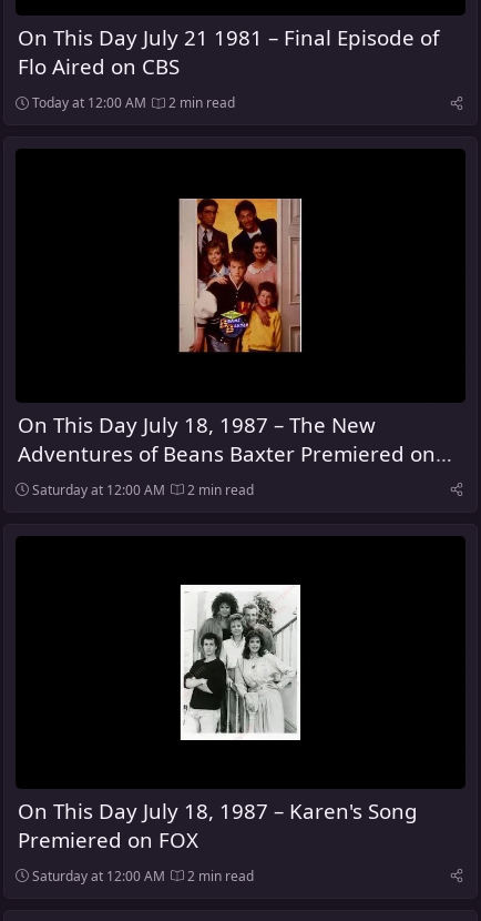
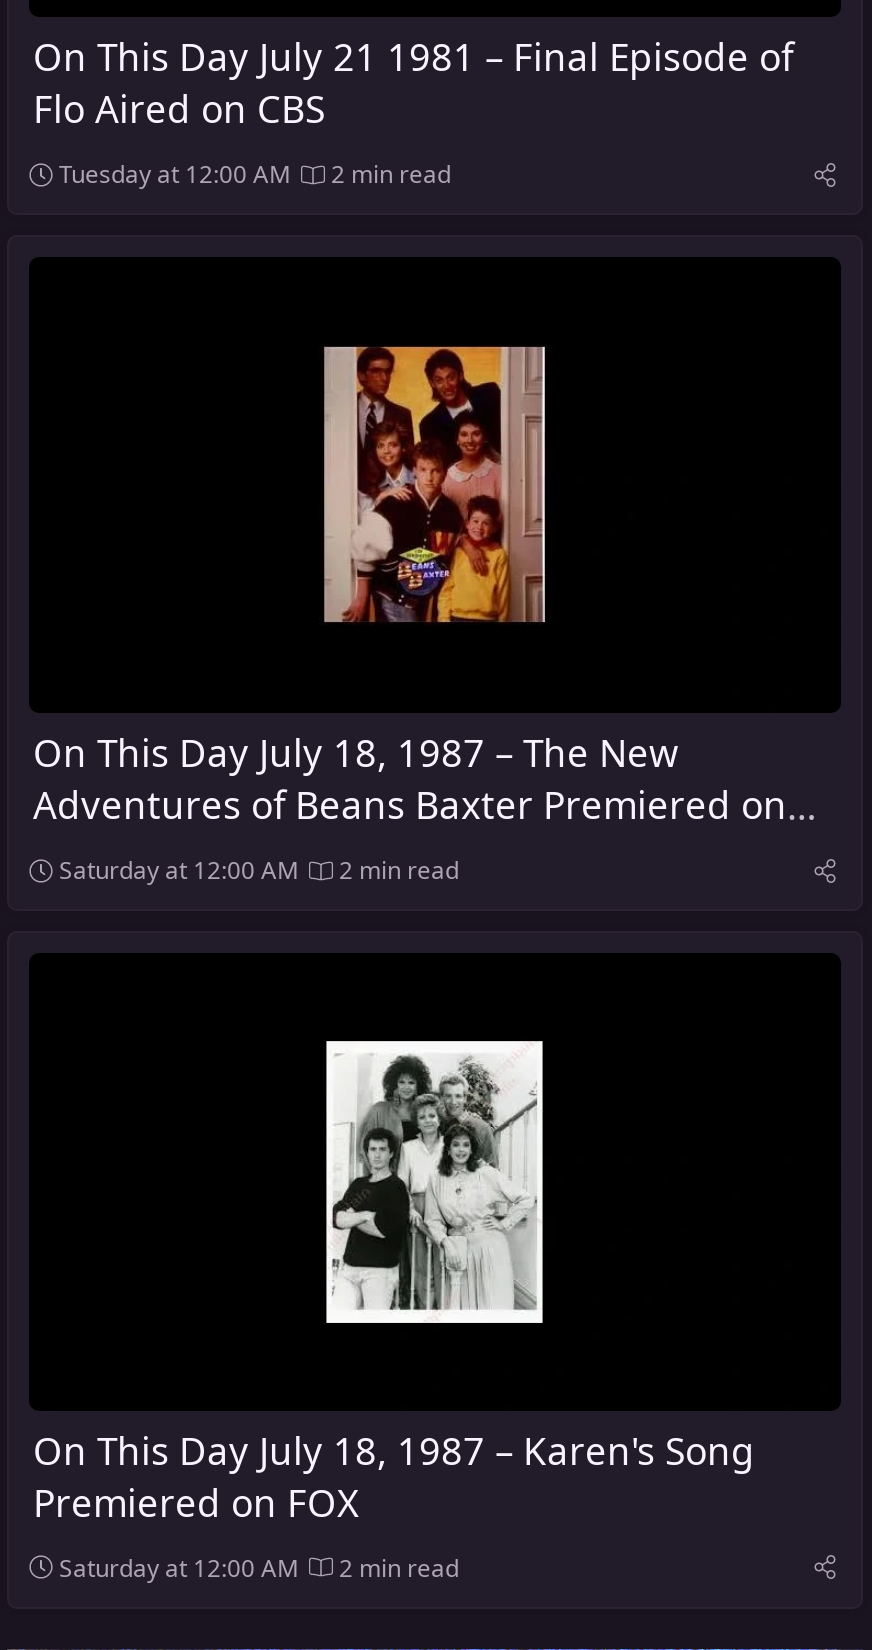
[32,94,235,113] Today at 12:00 AM 2 min read -> [59,157,451,191] Tuesday at 12:00 AM 2 min read

